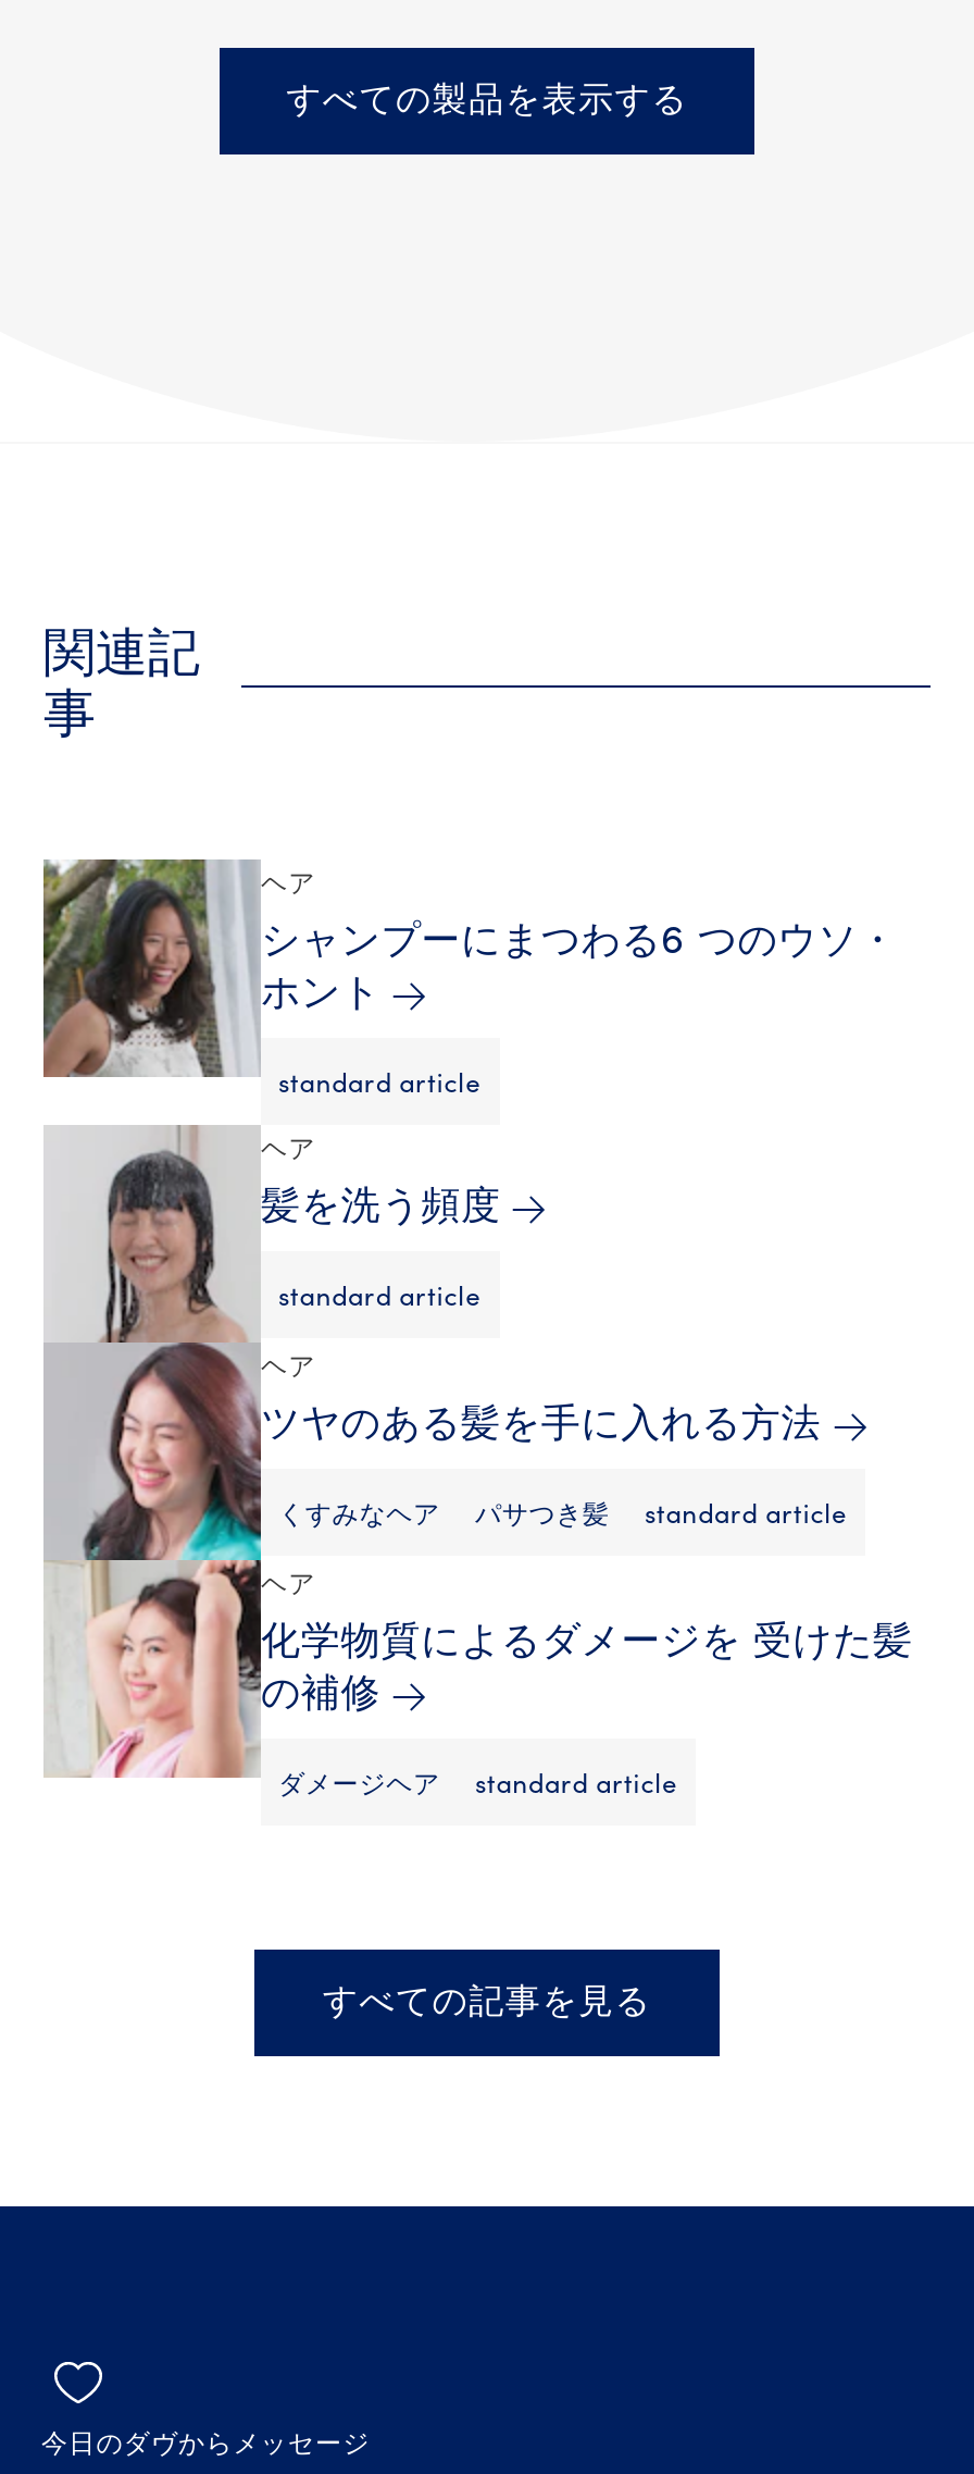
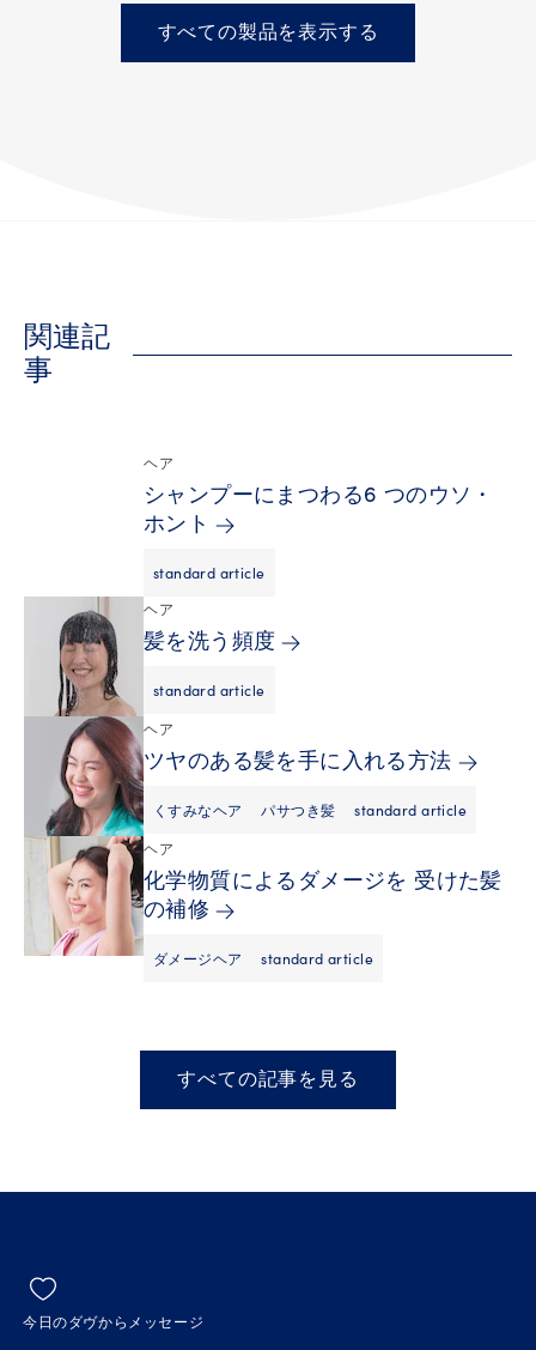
[41,857,261,1079] [image] -> none

